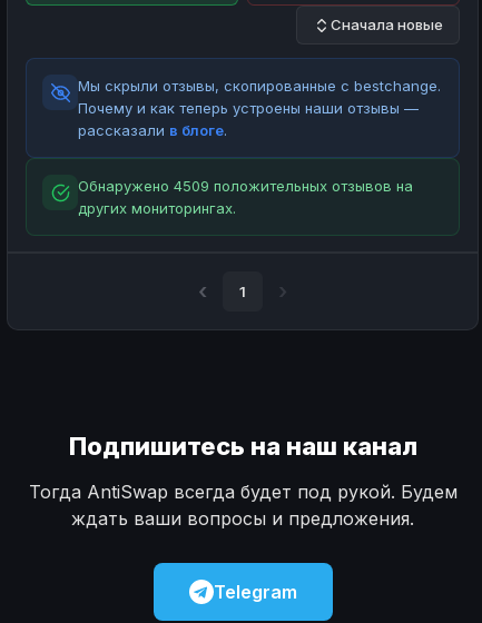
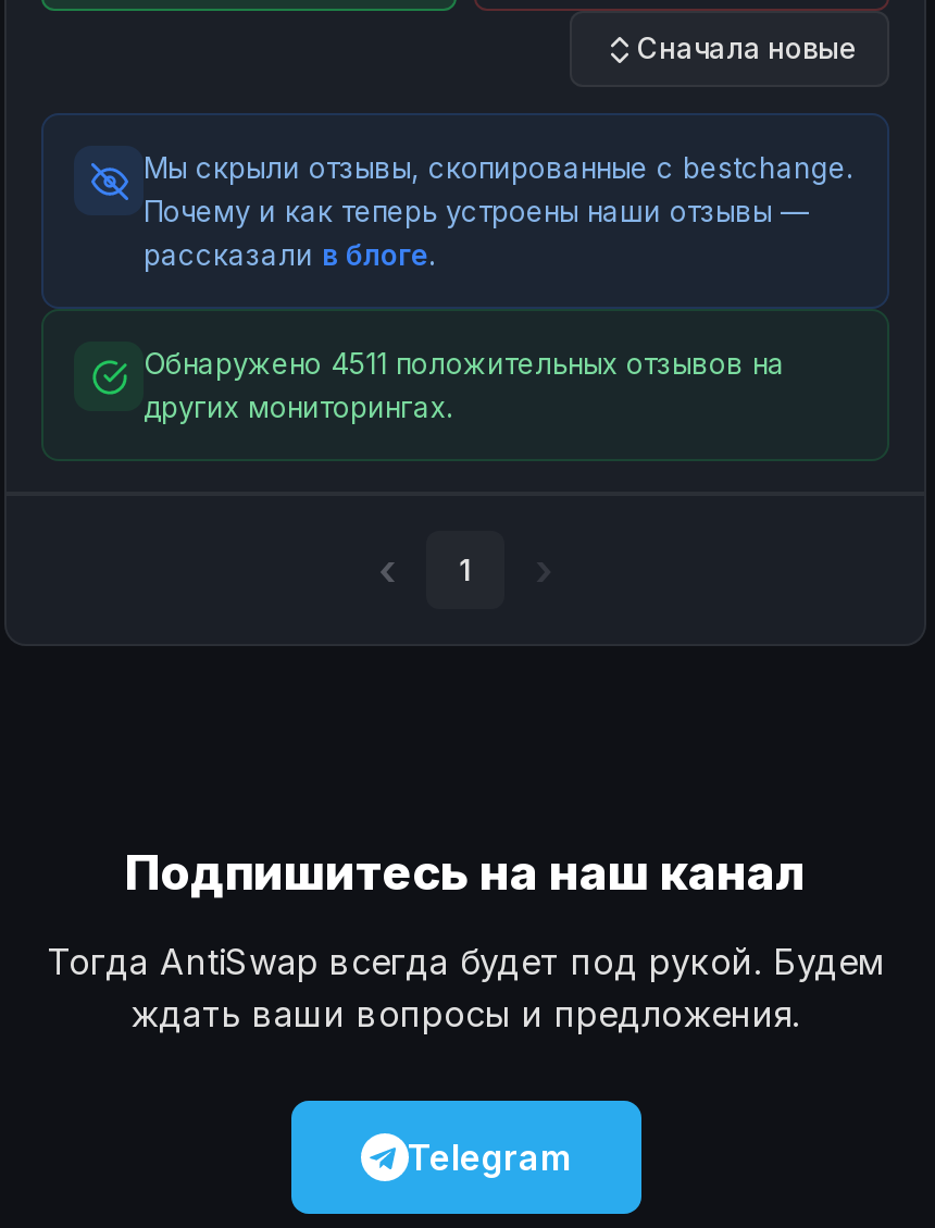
[78,177,413,195] Обнаружено 4509 положительных отзывов на -> [144,346,785,381] Обнаружено 4511 положительных отзывов на

